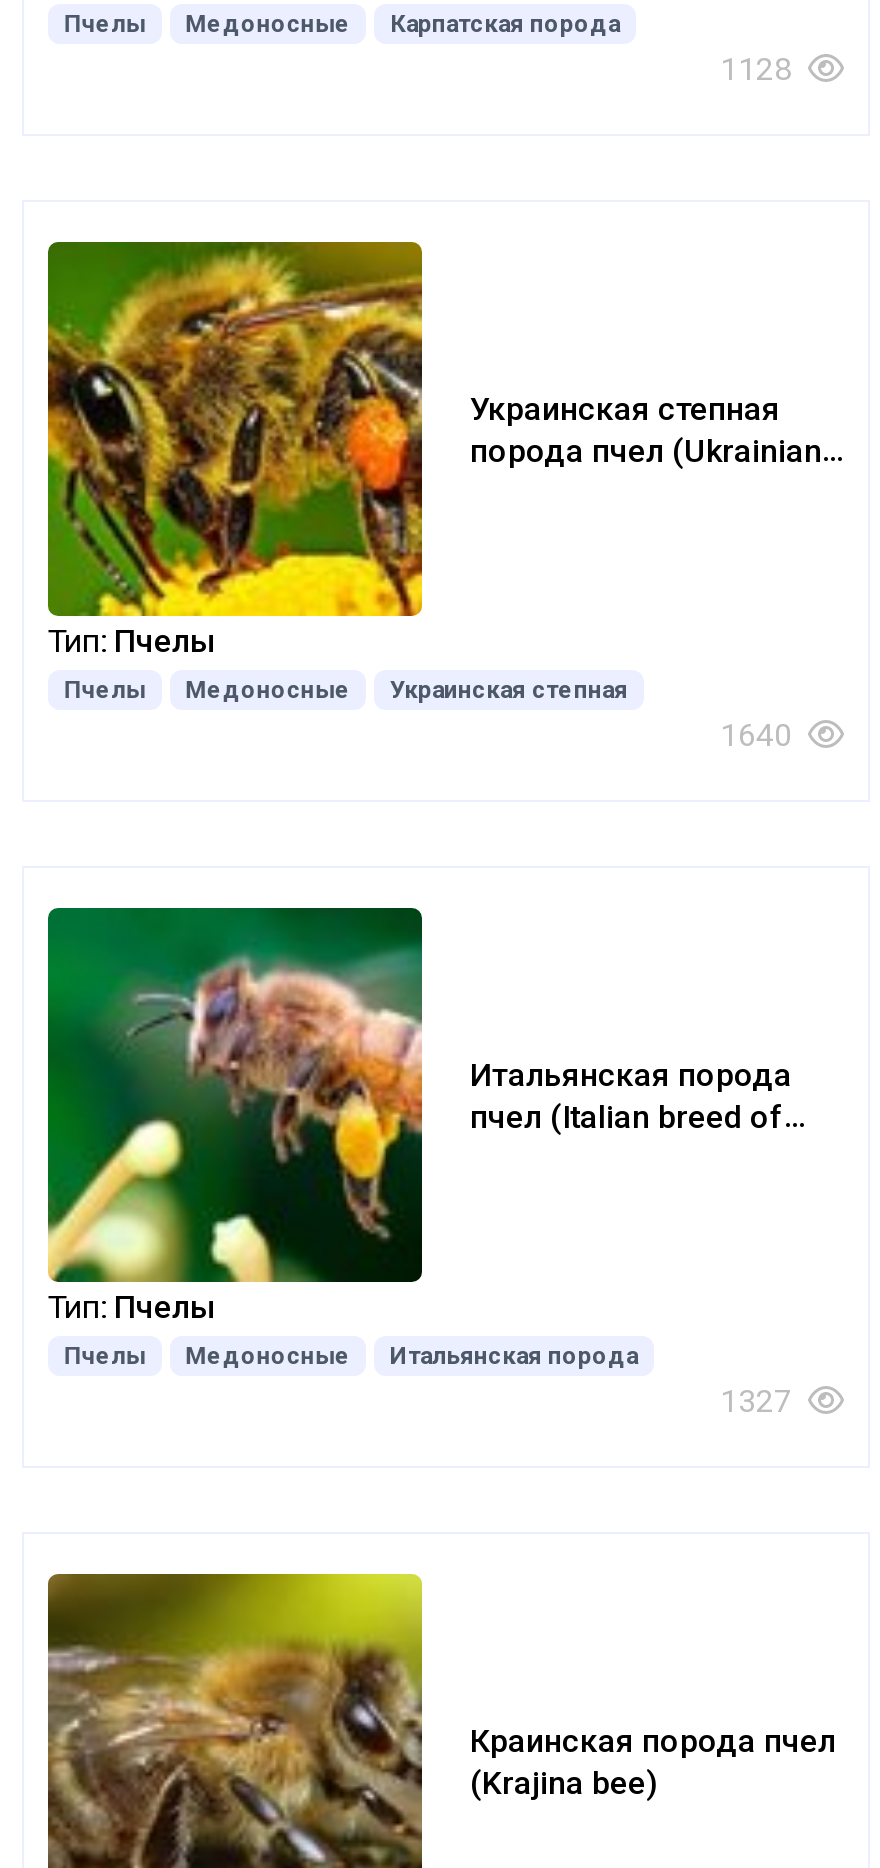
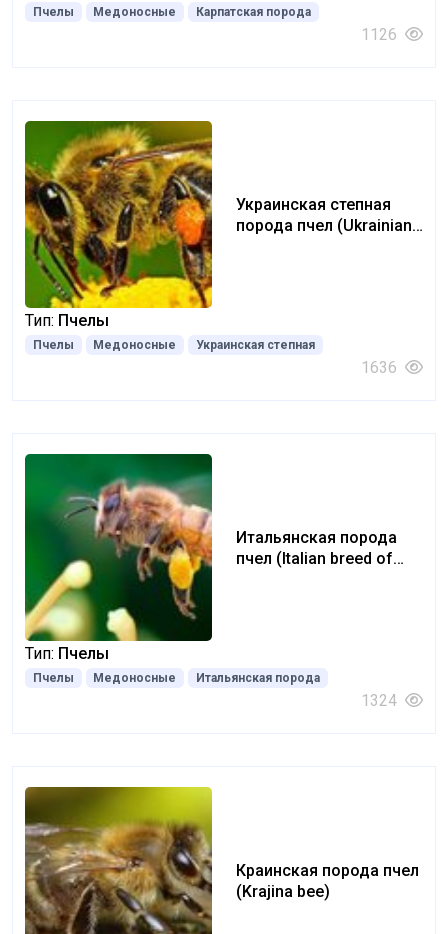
[720,50,808,88] 1128 -> [361,25,405,44] 1126
[720,716,808,754] 1640 -> [361,358,405,377] 1636
[720,1382,808,1420] 1327 -> [361,691,405,710] 1324

